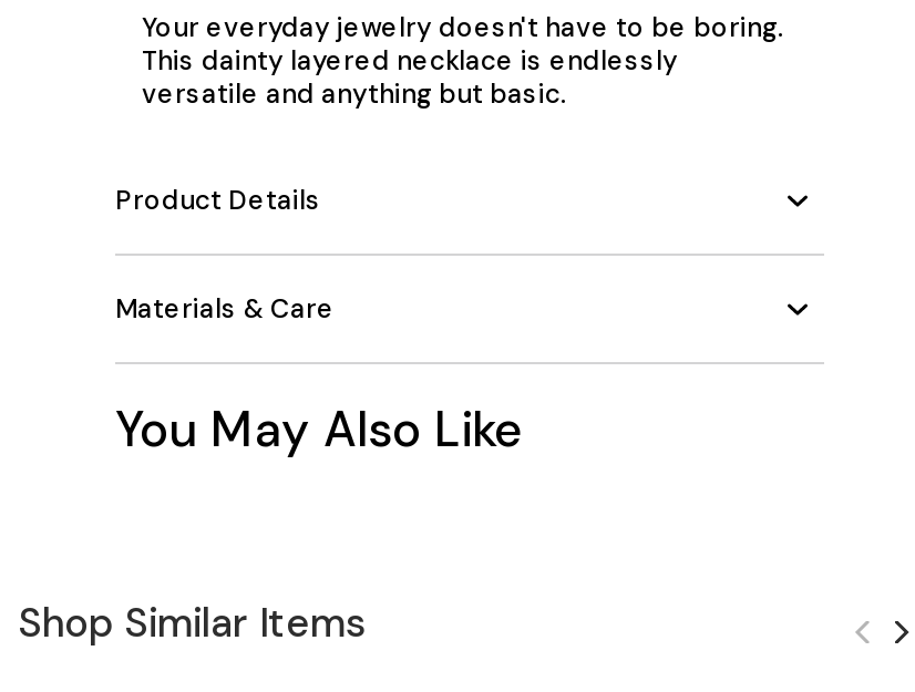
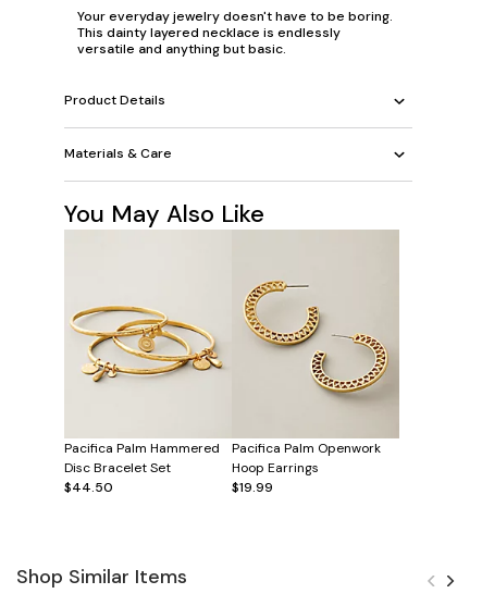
none -> [64,228,400,496] [image] | Pacifica Palm Hammered | Disc Bracelet Set | $44.50
none -> [232,440,381,496] Pacifica Palm Openwork | Hoop Earrings | $19.99

